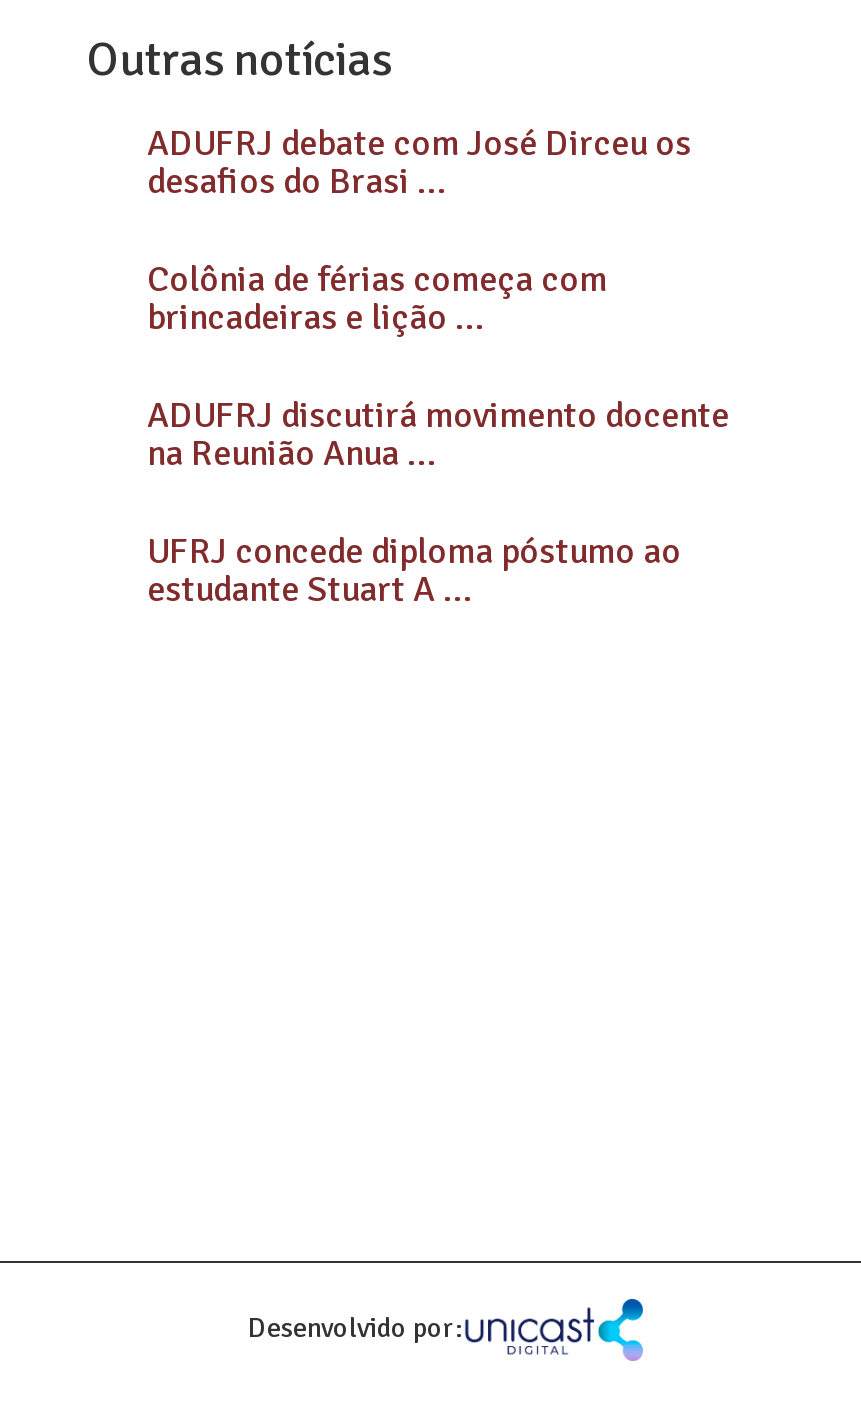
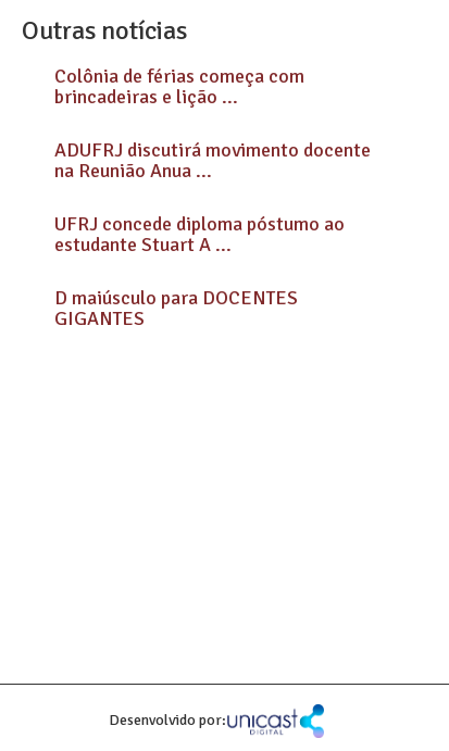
[147,121,691,203] ADUFRJ debate com José Dirceu os | desafios do Brasi ... -> none
moved [147,257,729,611] -> [54,64,371,256]: Colônia de férias começa com | brincadeiras e lição ... | ADUFRJ discutirá movimento docente | na Reunião Anua ... | UFRJ concede diploma póstumo ao | estudante Stuart A ...
none -> [54,286,298,330] D maiúsculo para DOCENTES | GIGANTES

